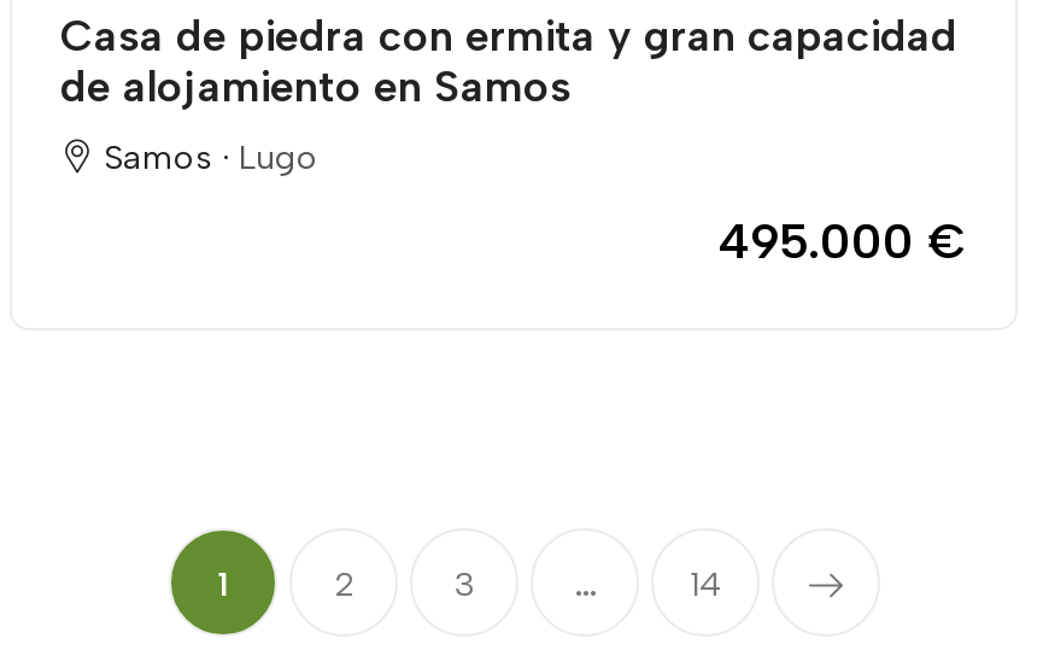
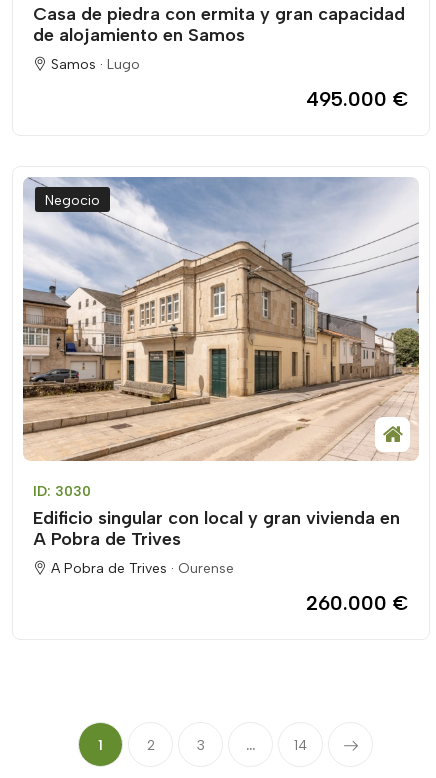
none -> [22,176,420,462] [image] | Negocio
none -> [33,482,409,614] ID: 3030 | Edificio singular con local y gran vivienda en | A Pobra de Trives | A Pobra de Trives · Ourense | 260.000 €

